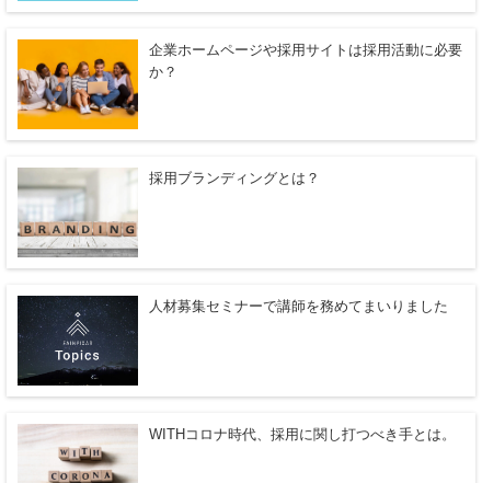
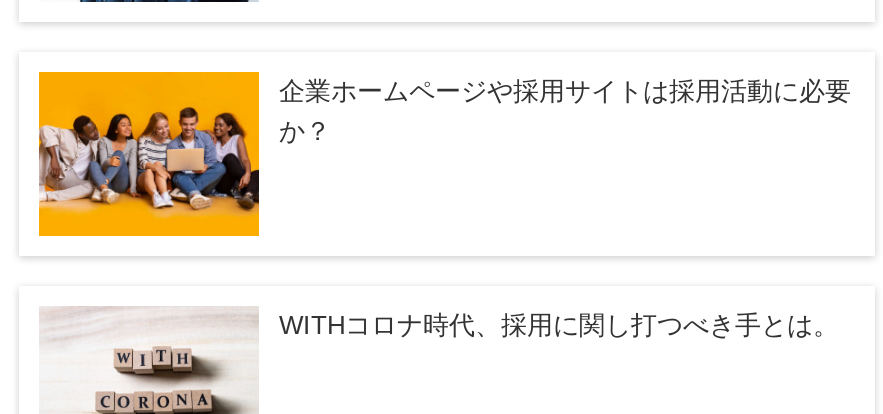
[18,169,320,257] [image] | 採用ブランディングとは？ -> none
[16,295,448,387] [image] | 人材募集セミナーで講師を務めてまいりました -> none

